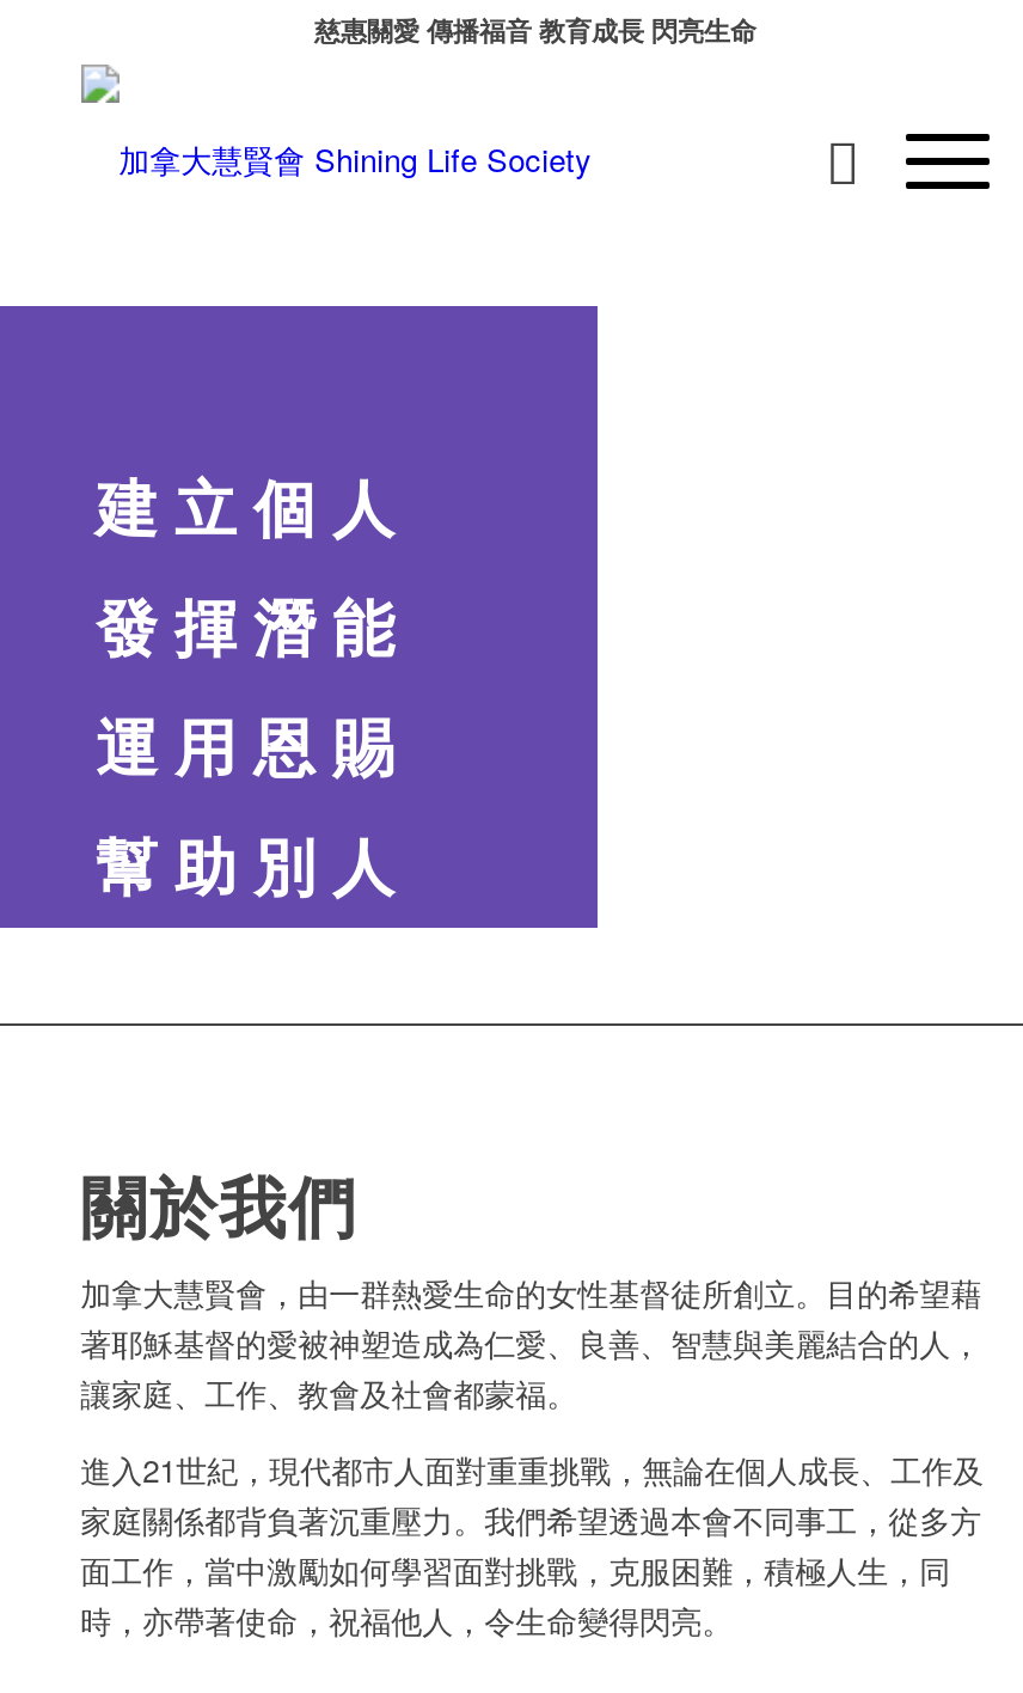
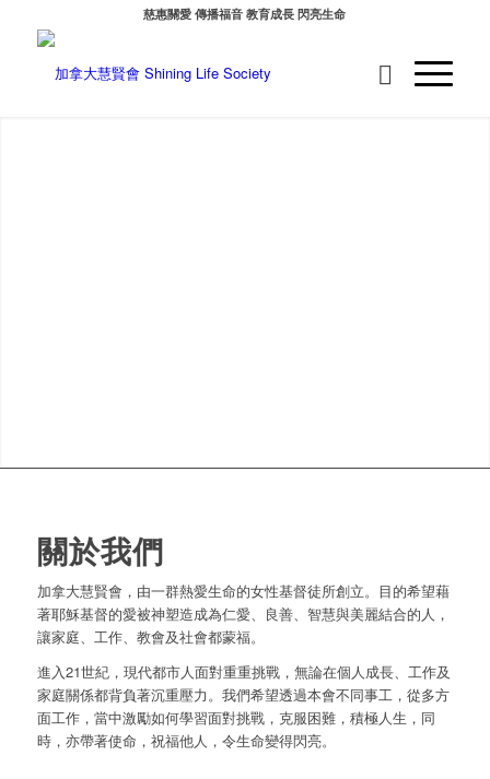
[7,304,600,930] [image] | 建 立 個 人 | 發 揮 潛 能 | 運 用 恩 賜 | 幫 助 別 人 -> none

